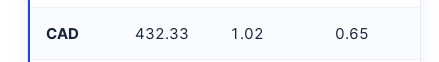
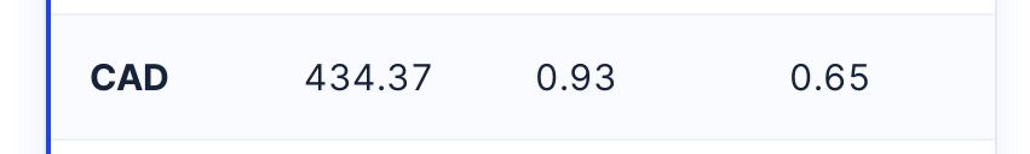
[134,24,188,43] 432.33 -> [304,55,435,100] 434.37
[230,24,264,43] 1.02 -> [535,55,617,100] 0.93

